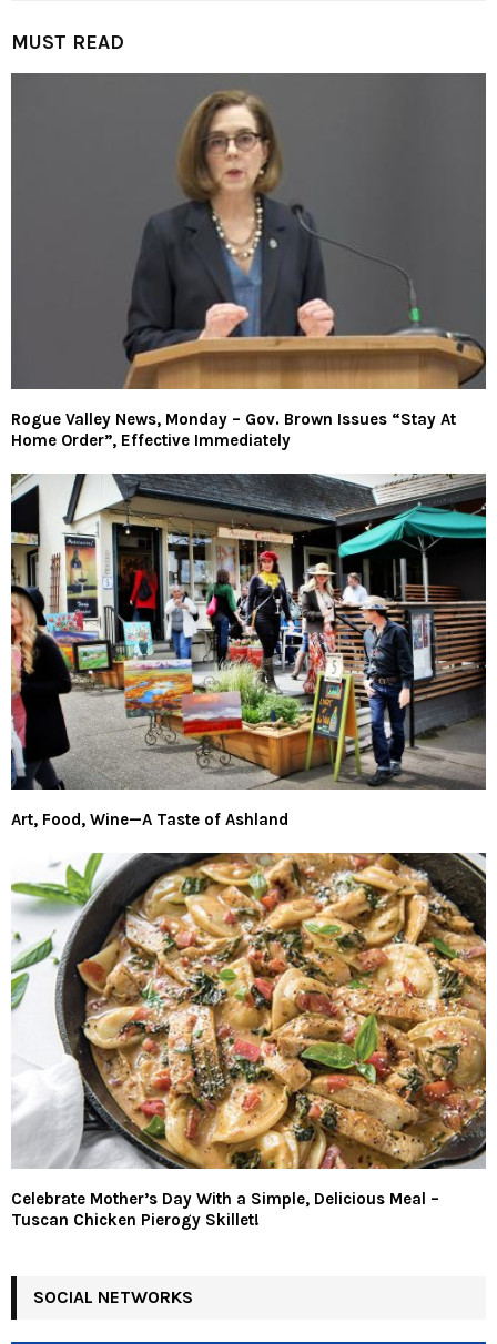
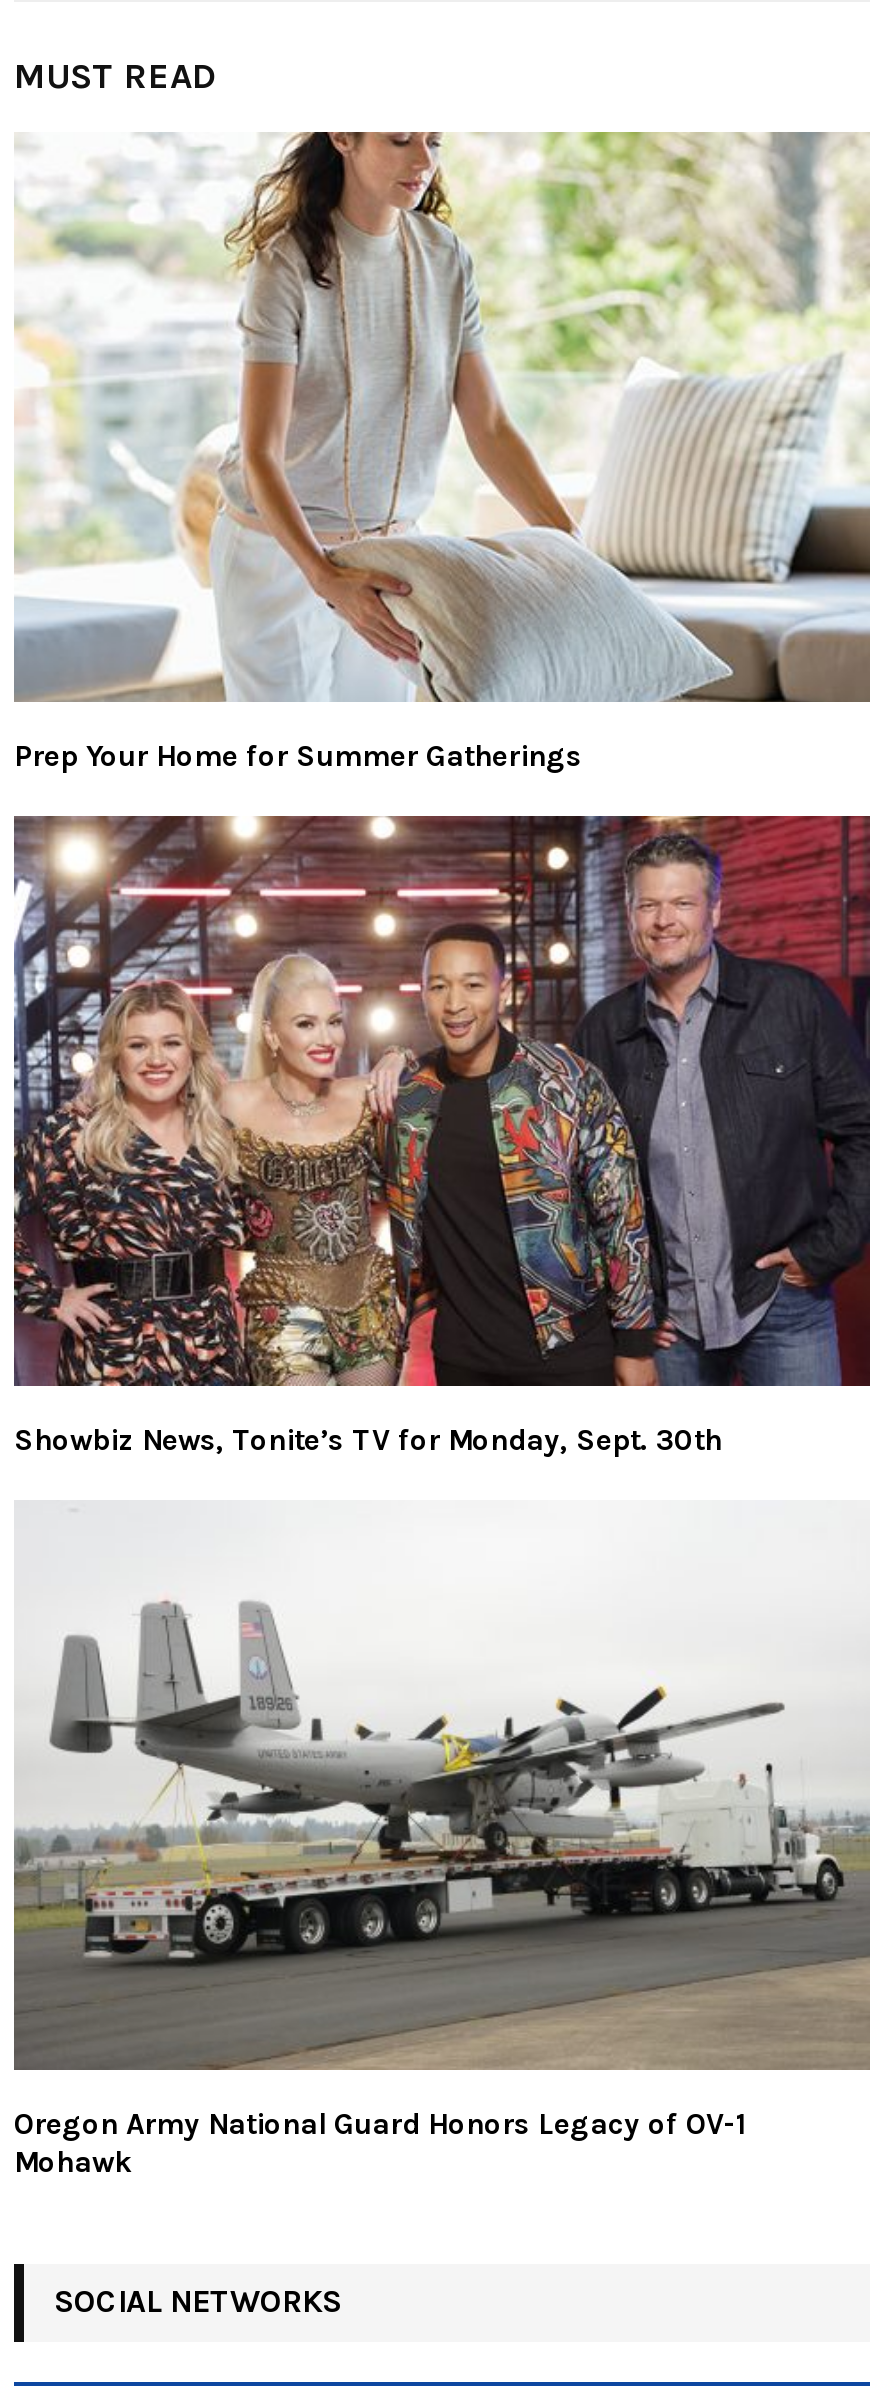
[10,72,487,450] [image] | Rogue Valley News, Monday – Gov. Brown Issues “Stay At | Home Order”, Effective Immediately -> [14,130,870,774] [image] | Prep Your Home for Summer Gatherings
[10,472,487,830] [image] | Art, Food, Wine—A Taste of Ashland -> [12,814,872,1458] [image] | Showbiz News, Tonite’s TV for Monday, Sept. 30th
[10,852,487,1230] [image] | Celebrate Mother’s Day With a Simple, Delicious Meal – | Tuscan Chicken Pierogy Skillet! -> [12,1538,870,2181] [image] | Oregon Army National Guard Honors Legacy of OV-1 | Mohawk

